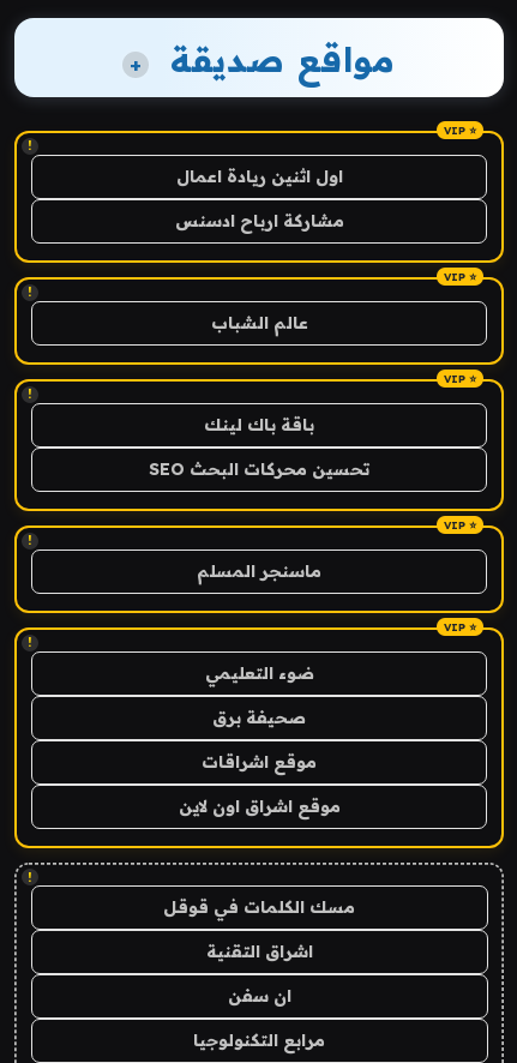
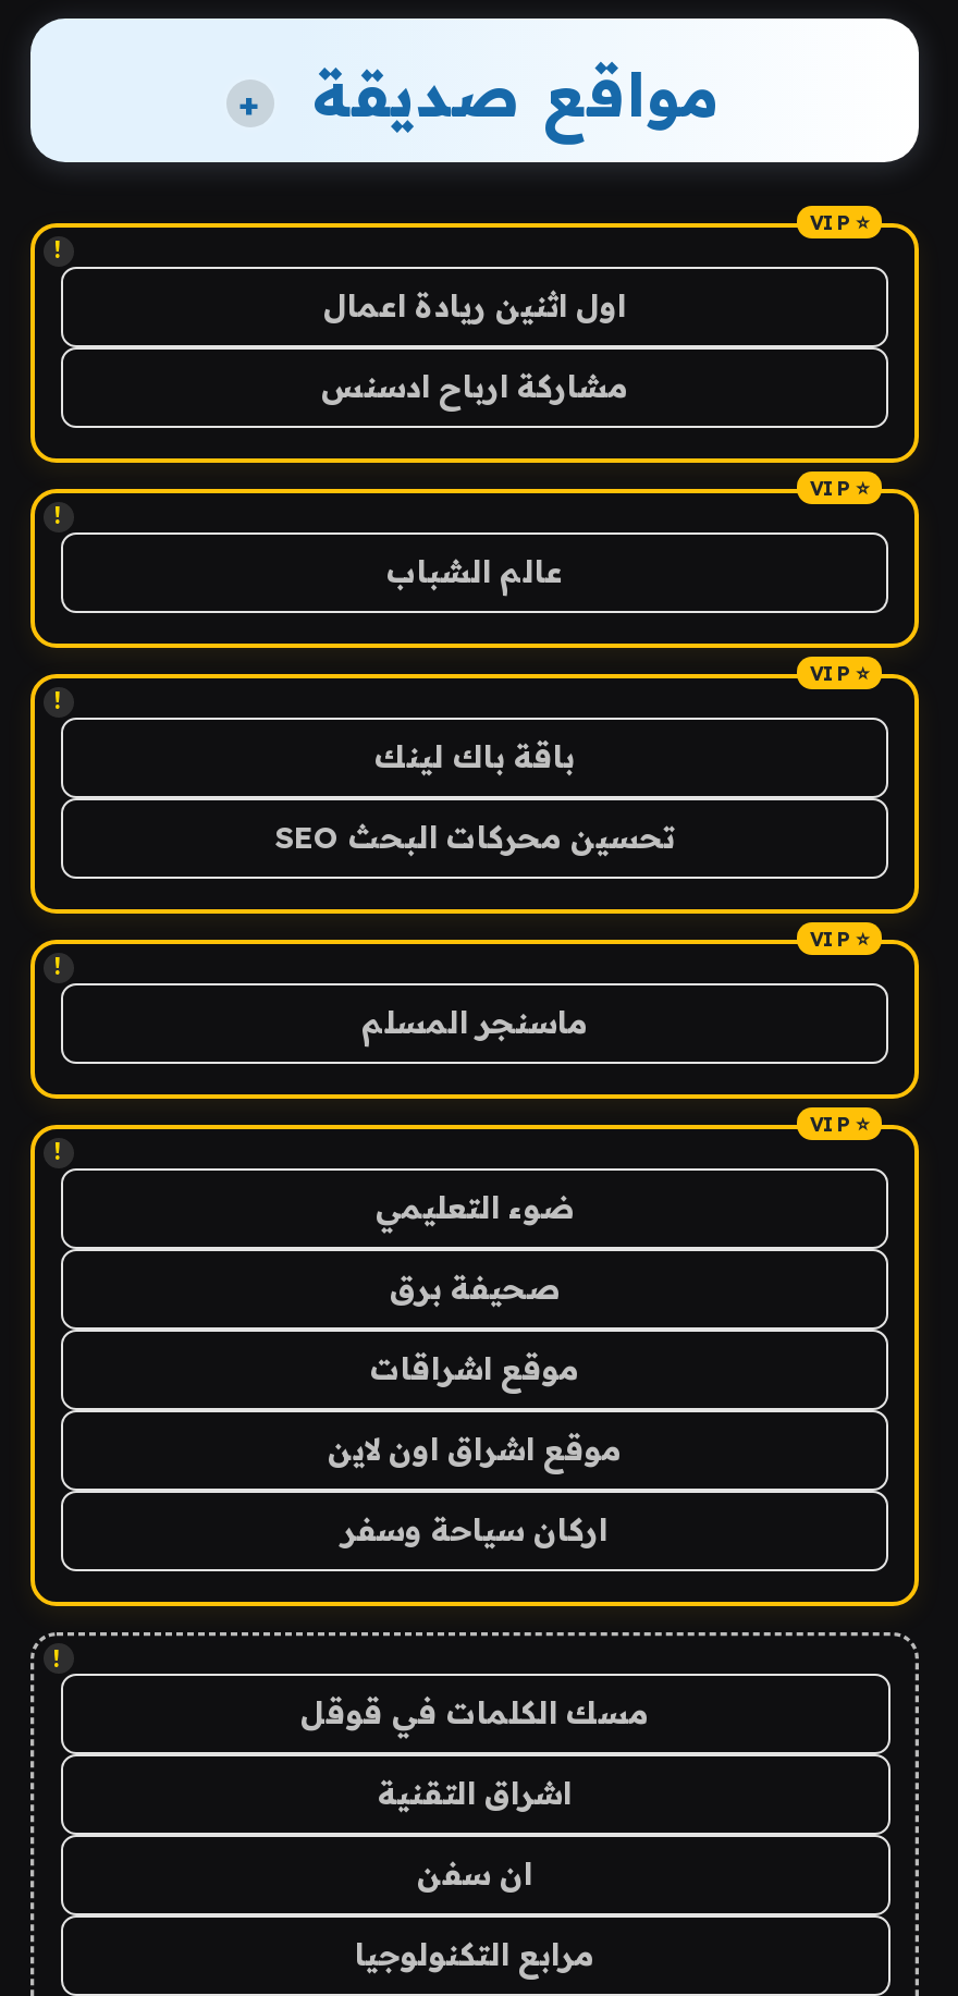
none -> [342,1510,607,1549] اركان سياحة وسفر

